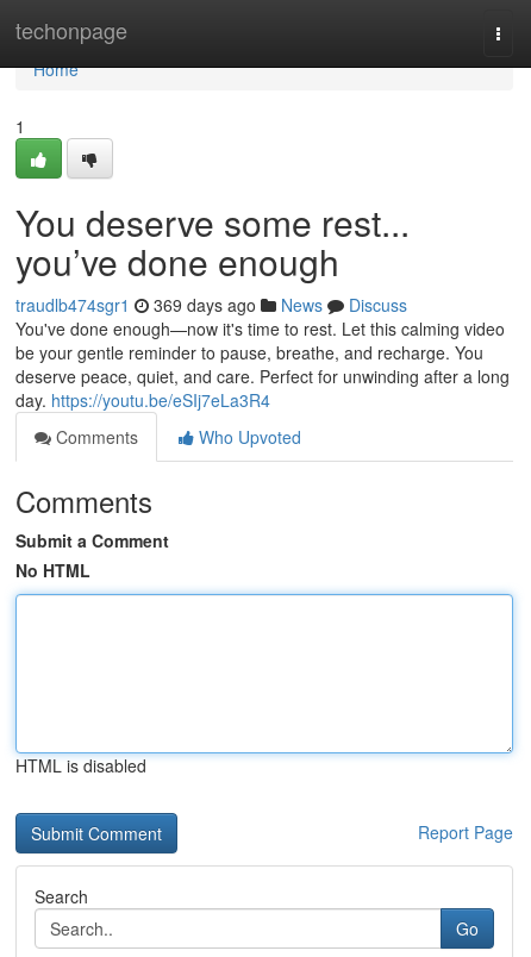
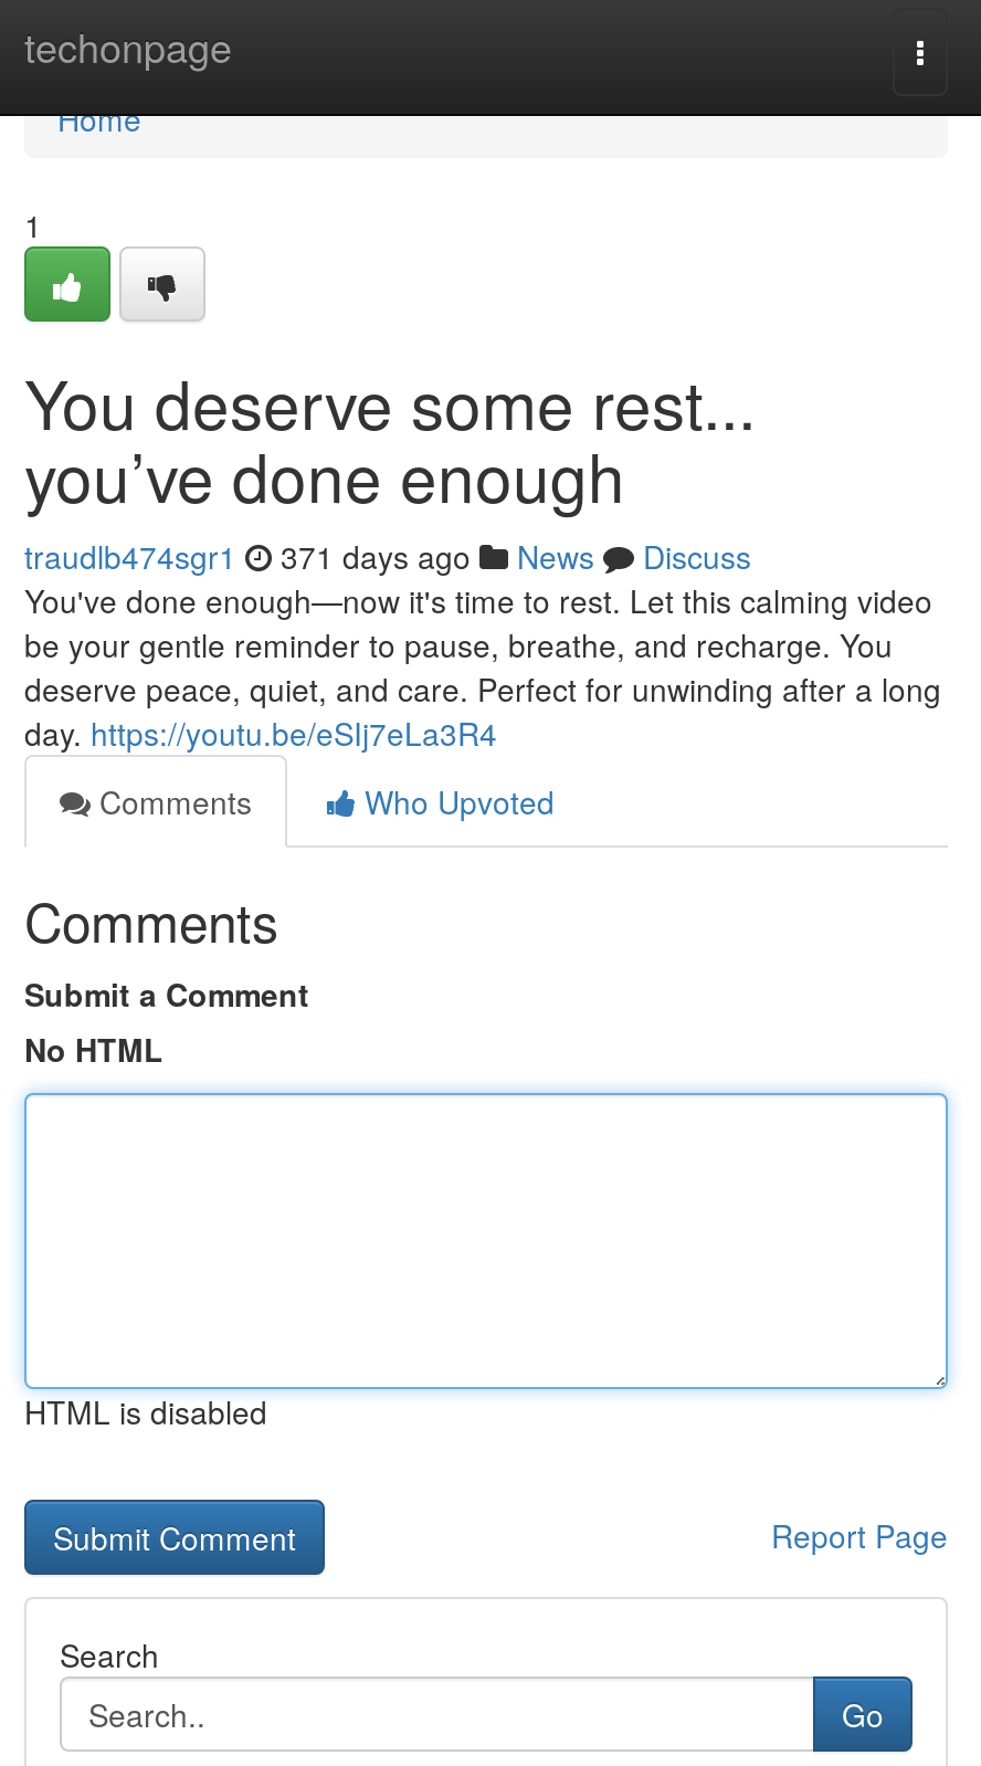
[15,293,407,317] traudlb474sgr1 369 days ago News Discuss -> [24,534,751,578] traudlb474sgr1 371 days ago News Discuss

